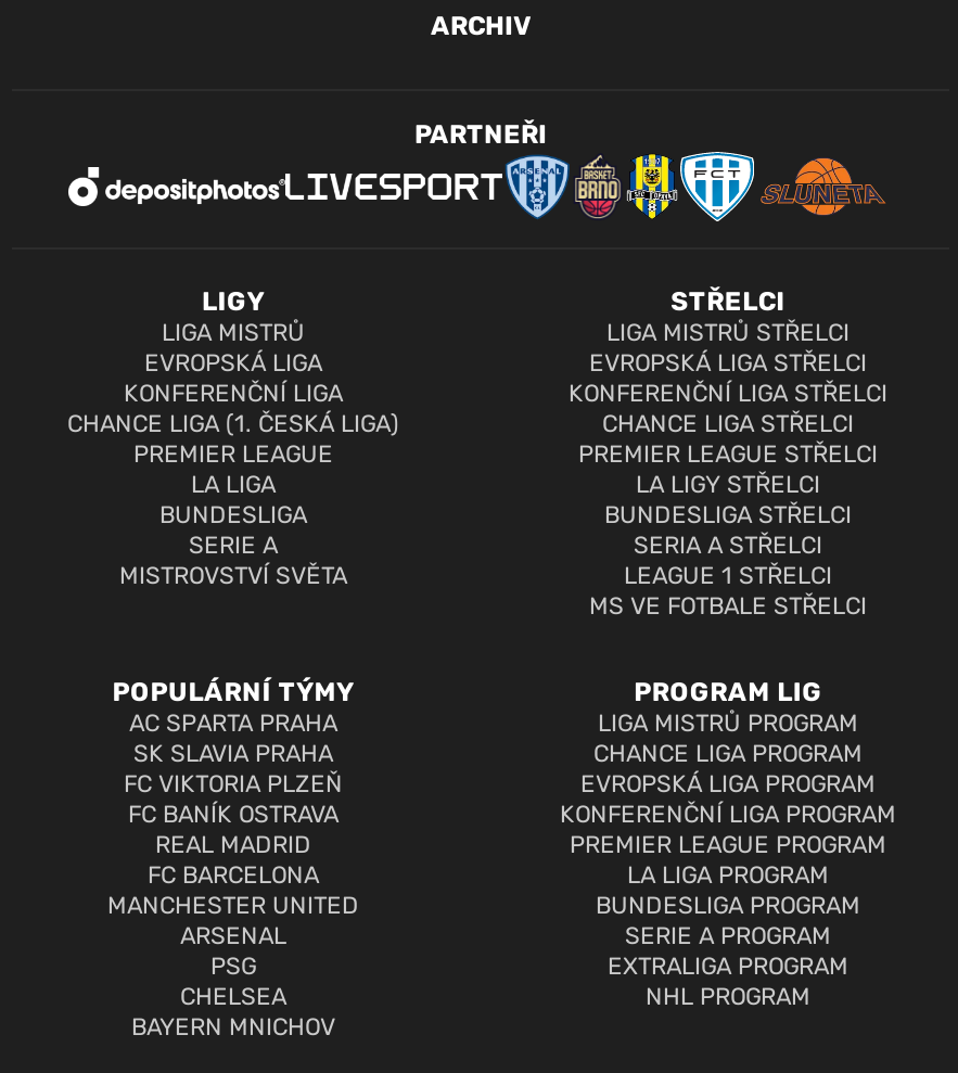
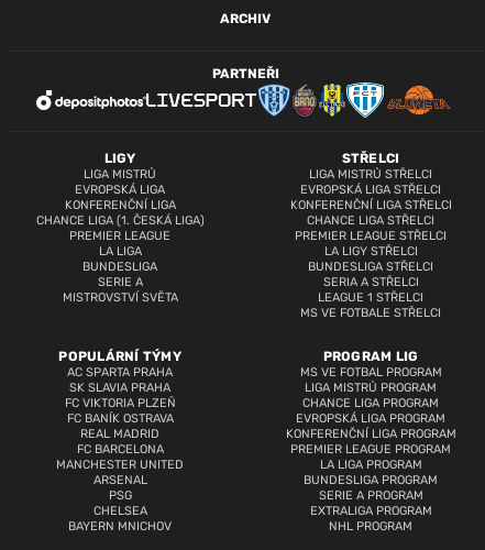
none -> [300,365,442,380] MS VE FOTBAL PROGRAM

